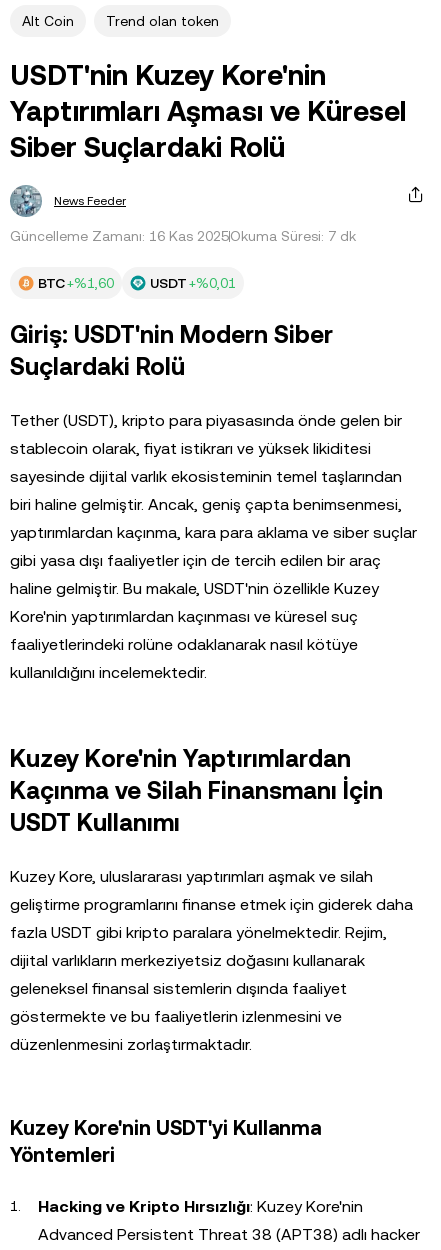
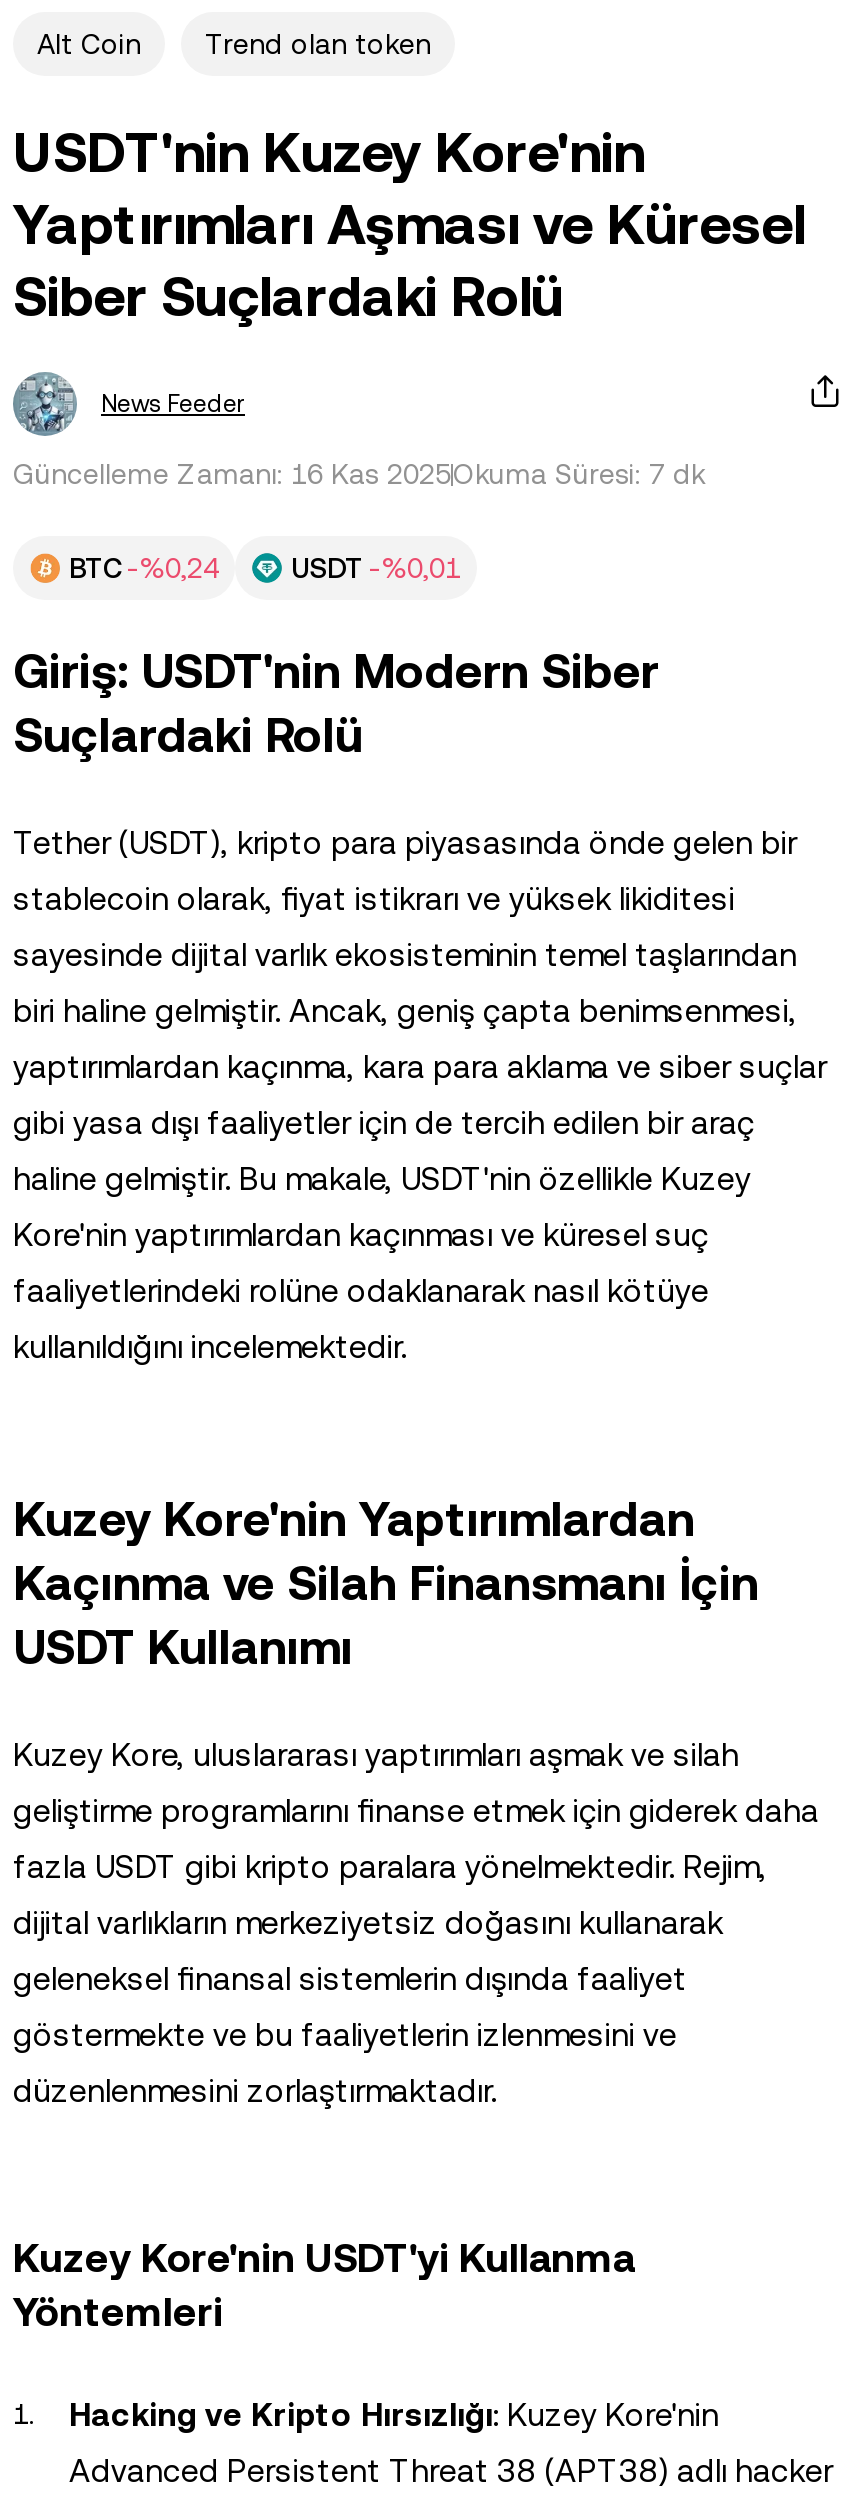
[38,275,114,291] BTC +%1,60 -> [69,552,219,584] BTC -%0,24
[150,275,236,291] USDT +%0,01 -> [291,552,461,584] USDT -%0,01

